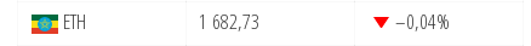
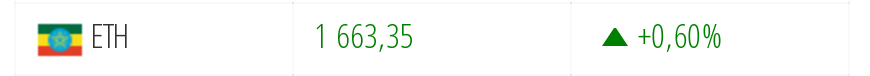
[199,8,259,36] 1 682,73 -> [314,13,414,59] 1 663,35
[395,8,450,36] –0,04% -> [638,13,724,59] +0,60%

